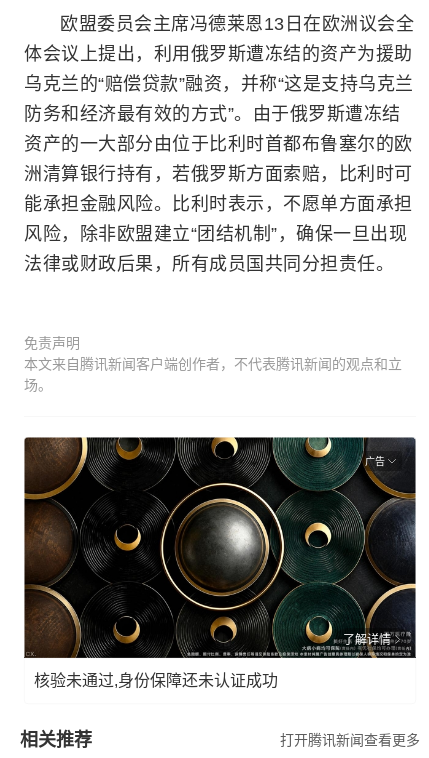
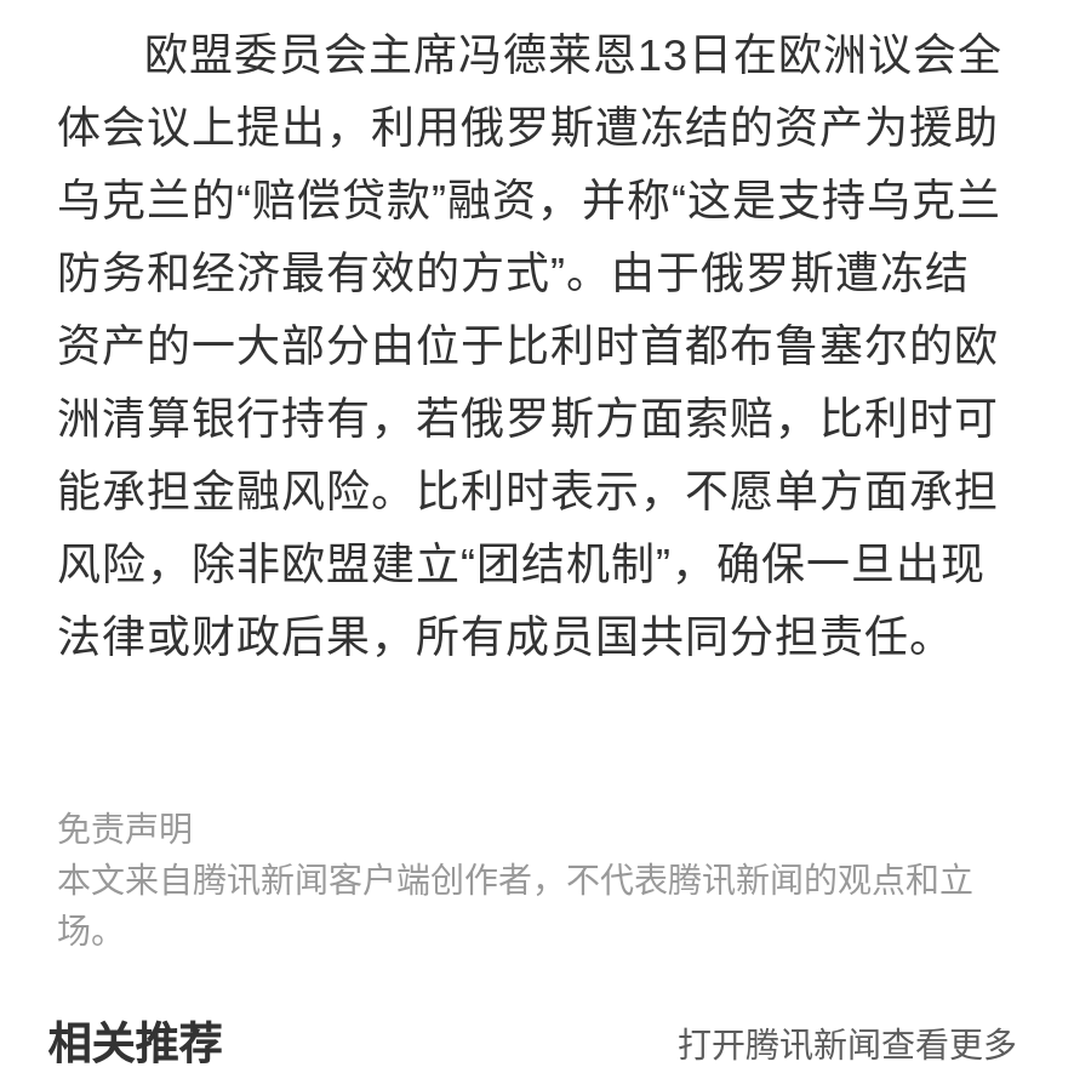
[23,422,417,659] [image] | 广告 -> none
[34,632,391,688] 了解详情 | 核验未通过,身份保障还未认证成功 -> none

